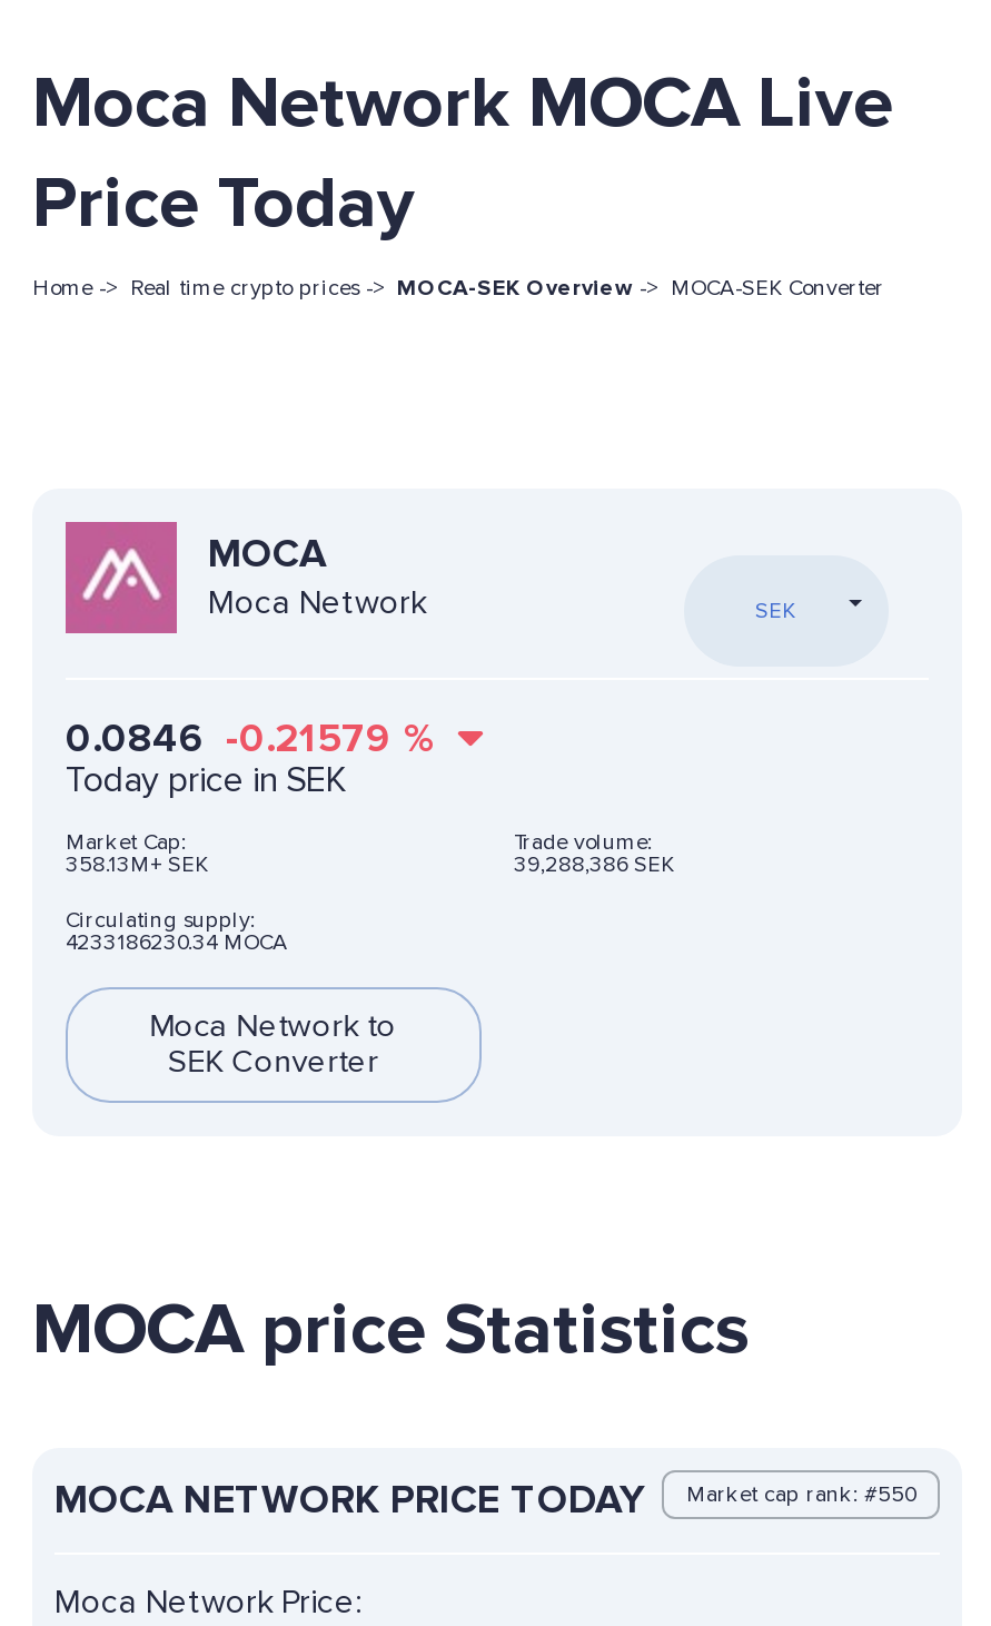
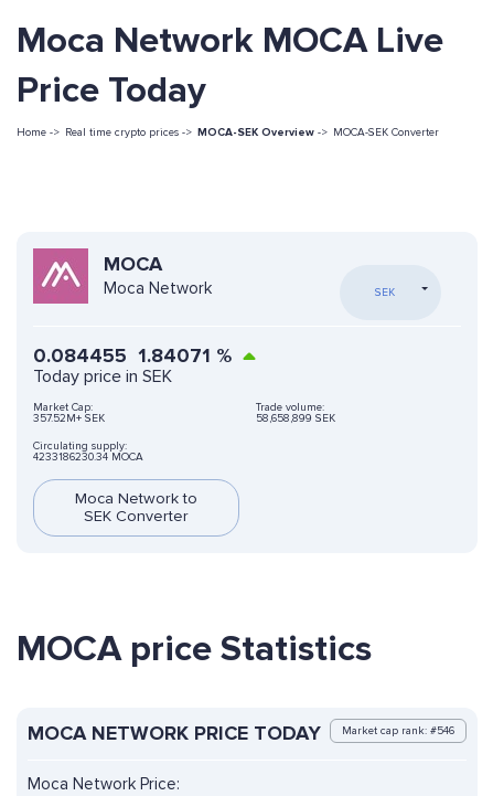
[66,714,446,763] 0.0846 -0.21579% -> [33,344,237,368] 0.084455 1.84071%
[66,852,208,879] 358.13M+ SEK -> [33,412,105,425] 357.52M+ SEK
[514,852,674,879] 39,288,386 SEK -> [255,412,335,425] 58,658,899 SEK
[686,1482,915,1508] Market cap rank: #550 -> [342,724,454,738] Market cap rank: #546

